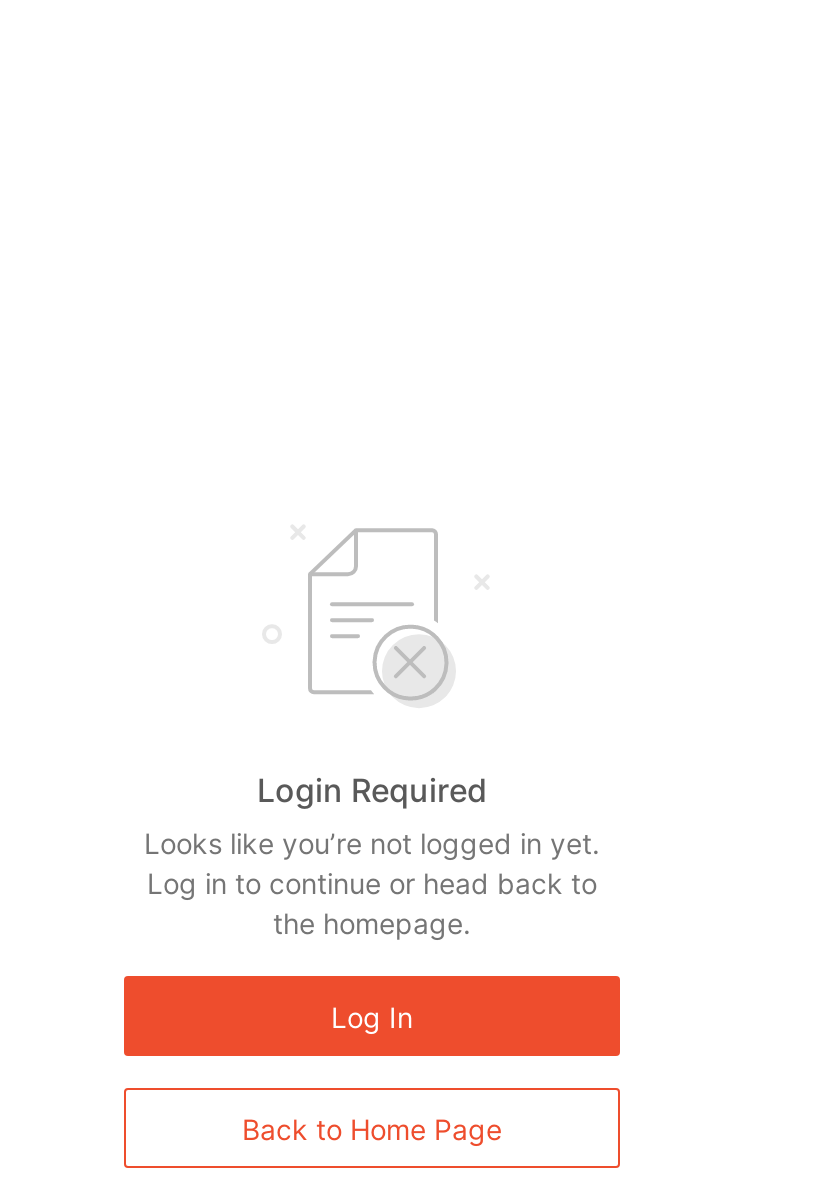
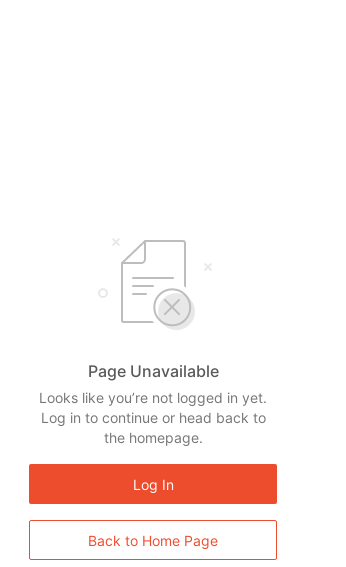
[257,770,487,810] Login Required -> [87,361,218,381] Page Unavailable

